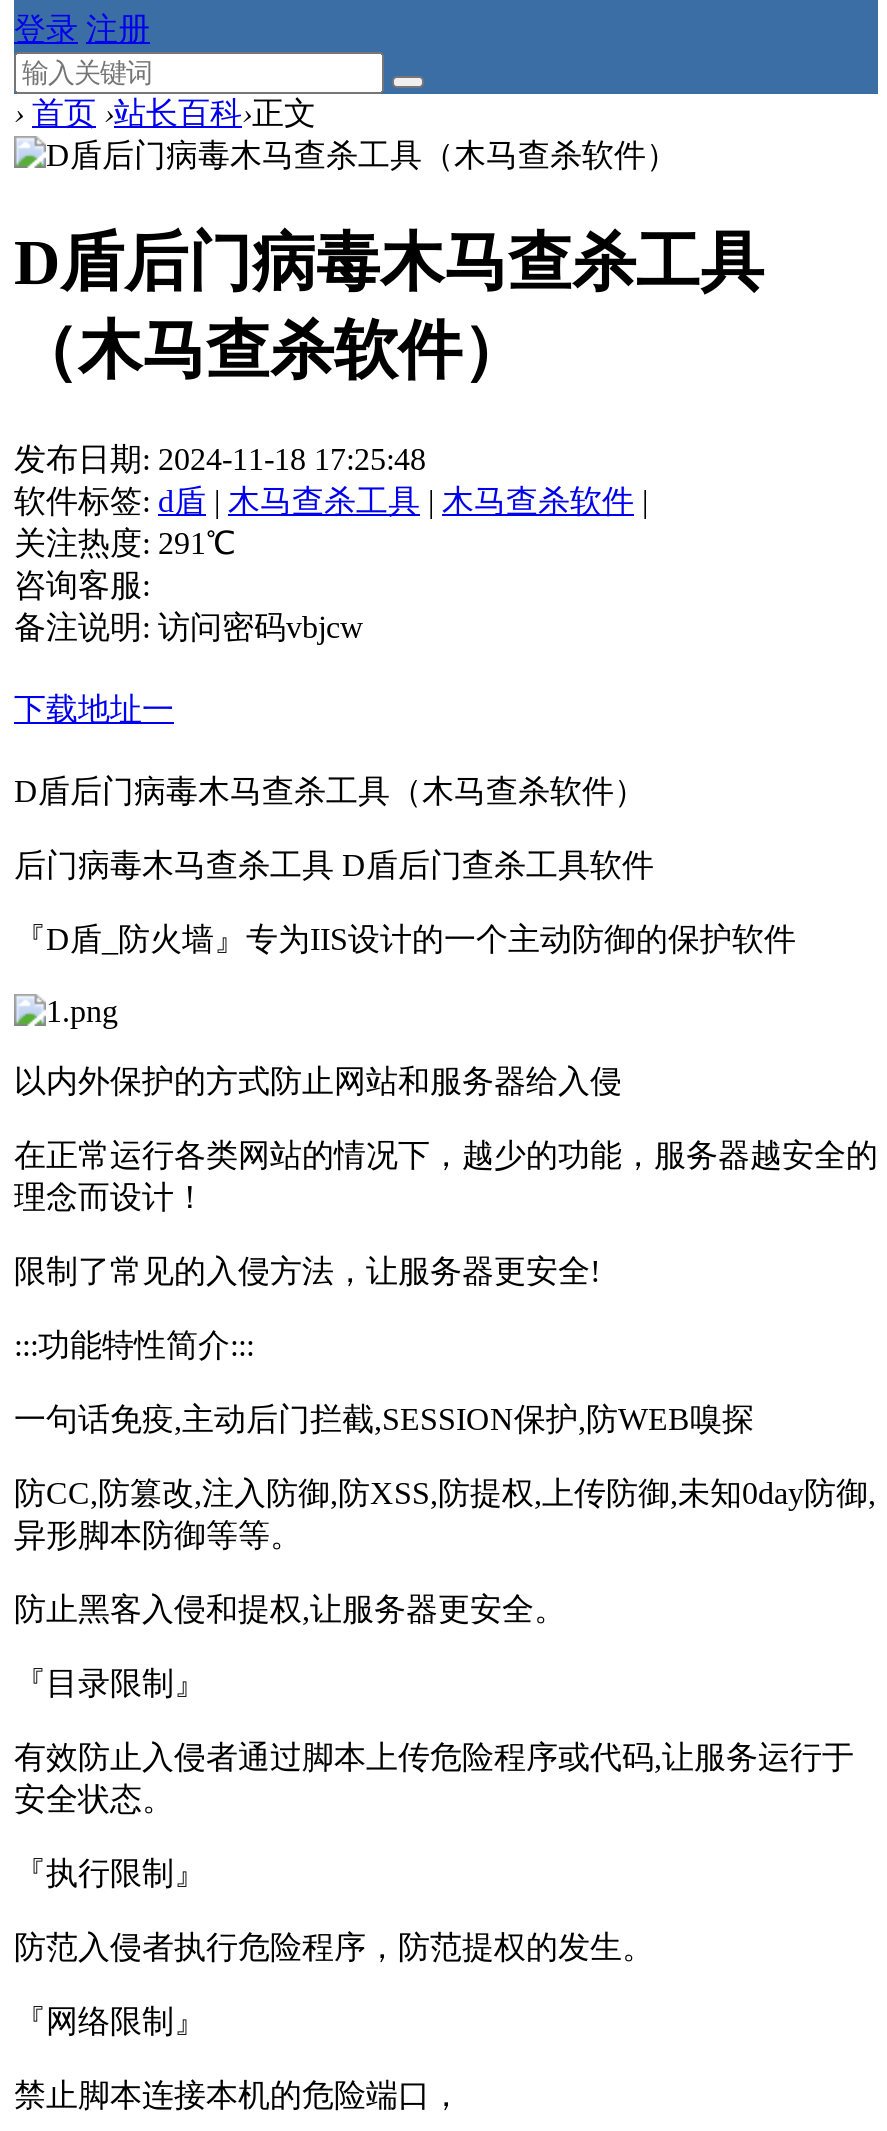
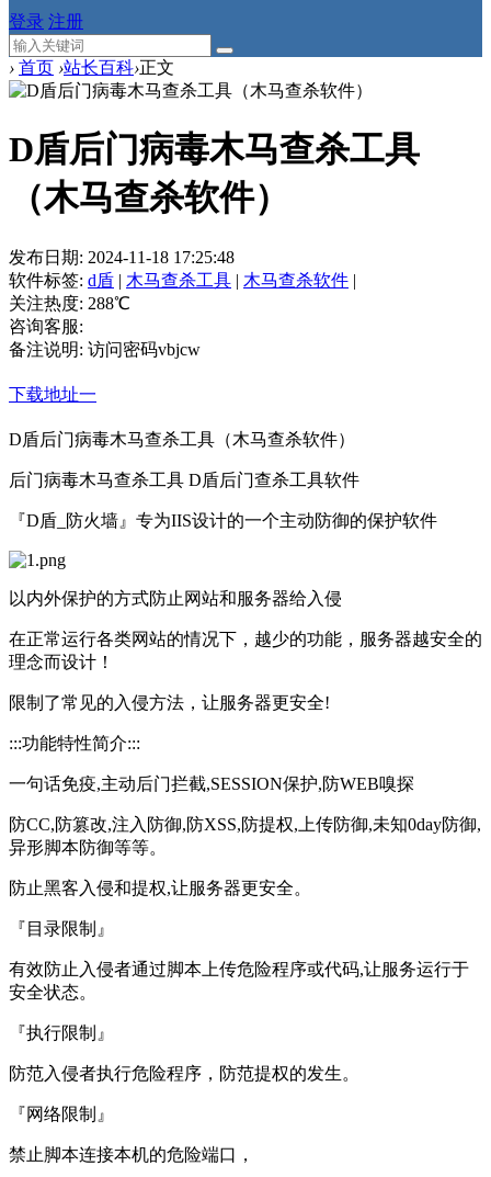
[14,526,236,560] 关注热度: 291 ℃ -> [9,294,130,313] 关注热度: 288 ℃

